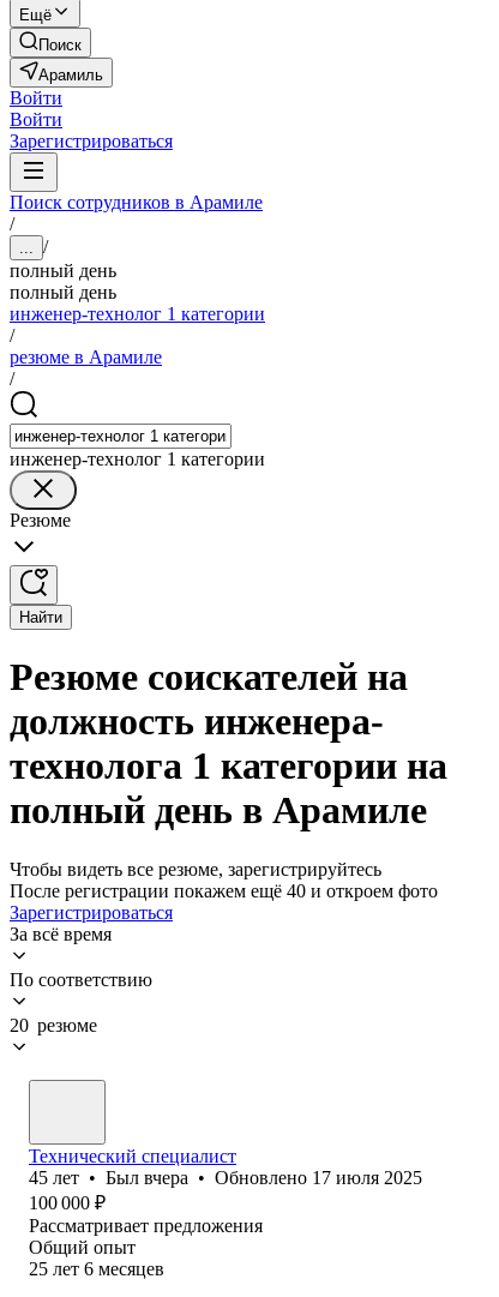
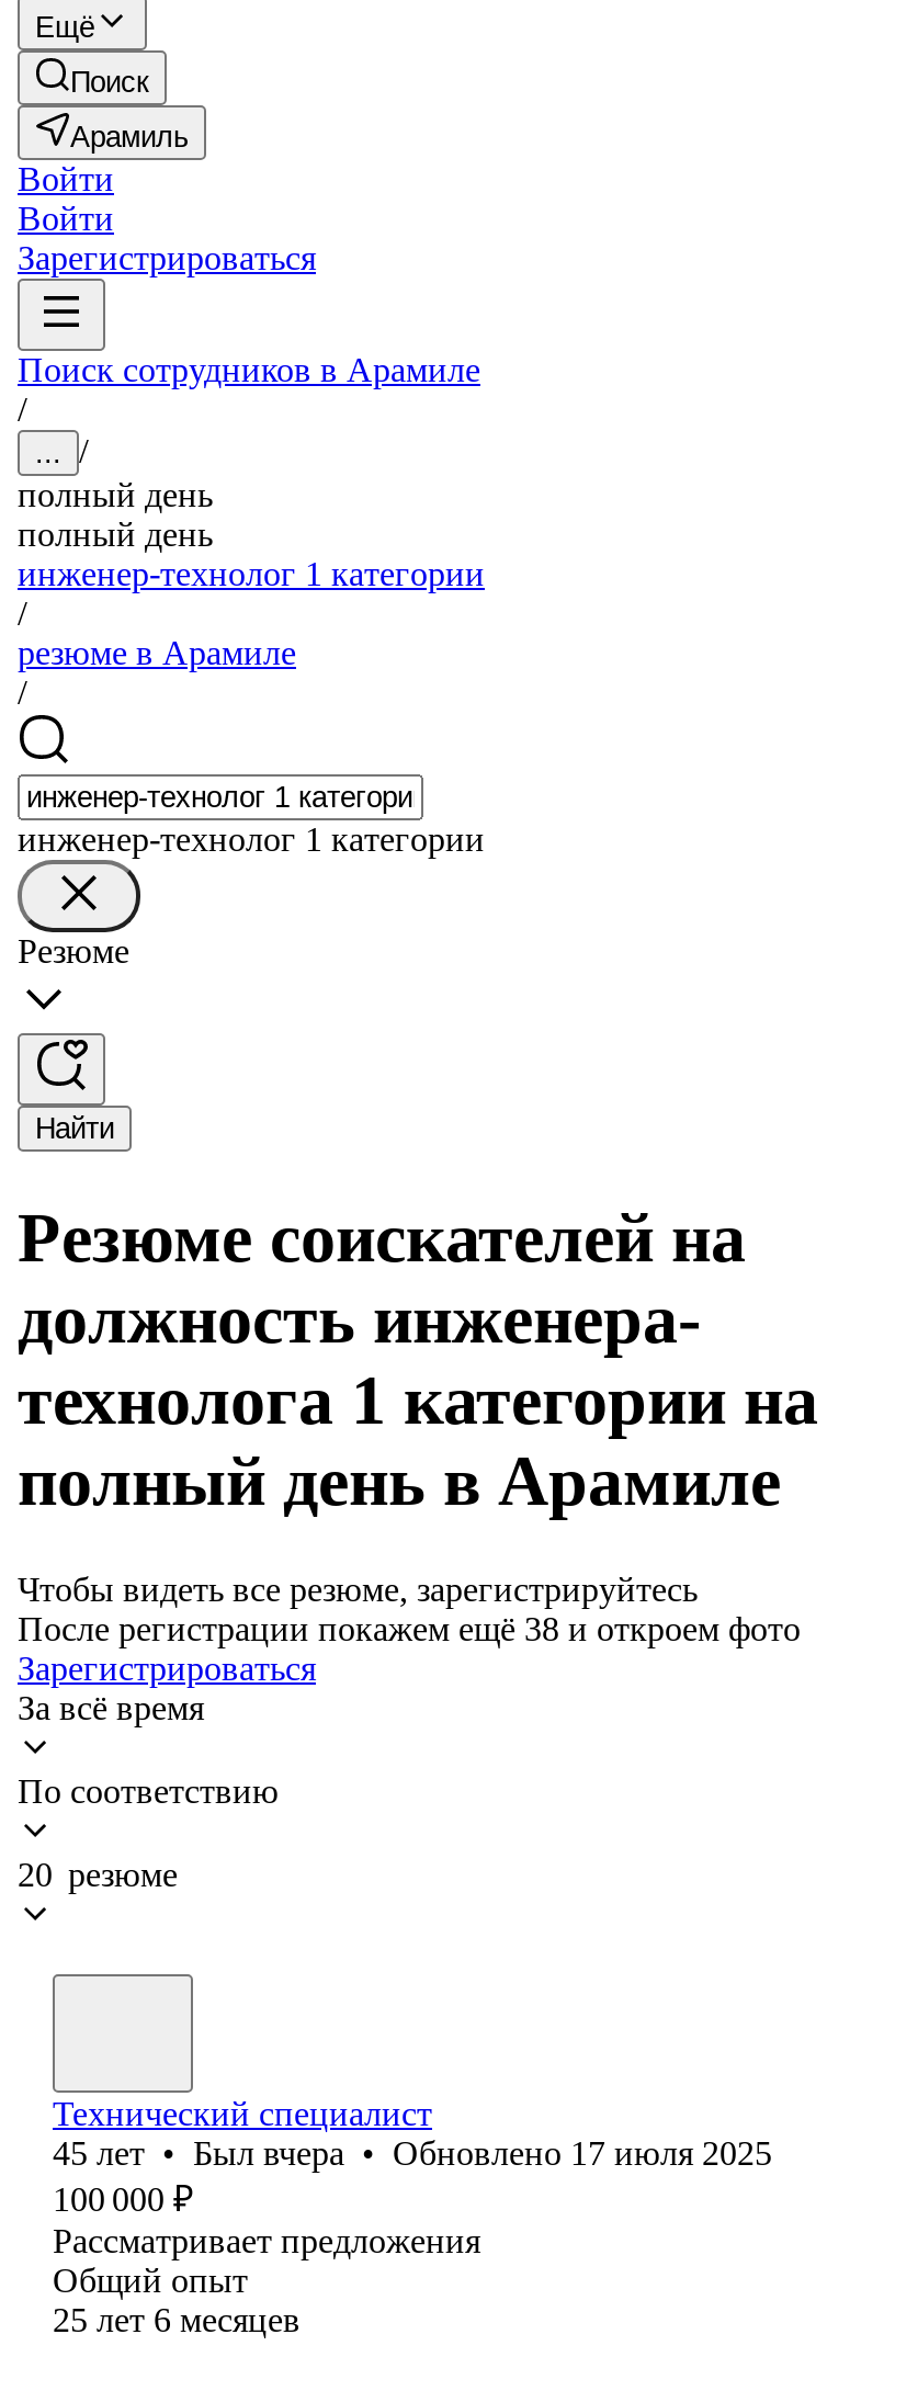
[10,881,438,901] После регистрации покажем ещё 40 и откроем фото -> [18,1610,801,1647] После регистрации покажем ещё 38 и откроем фото

